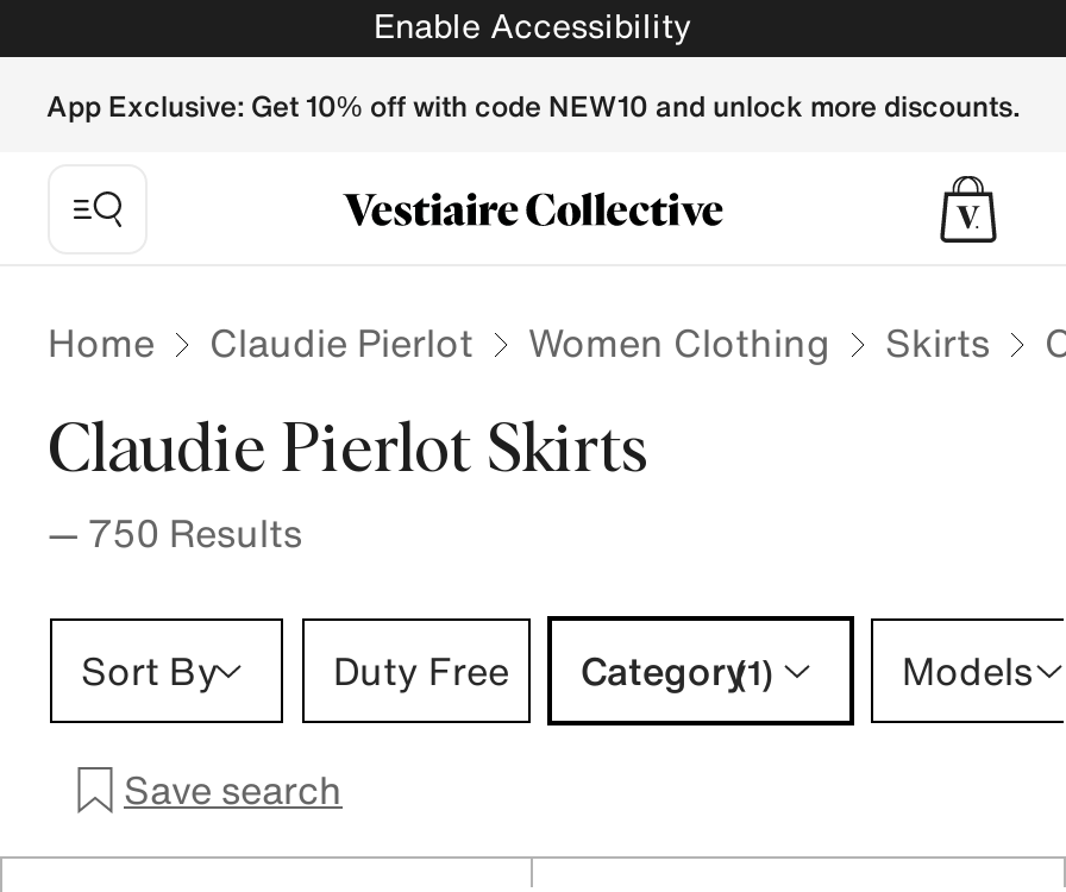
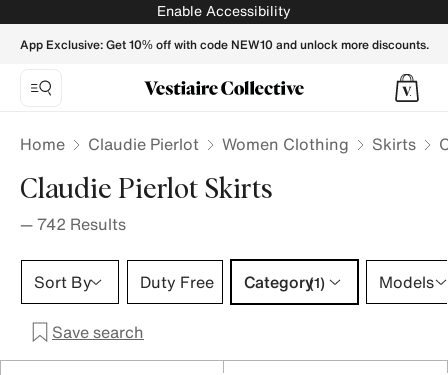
[48,504,302,561] — 750 Results -> [20,212,126,236] — 742 Results

